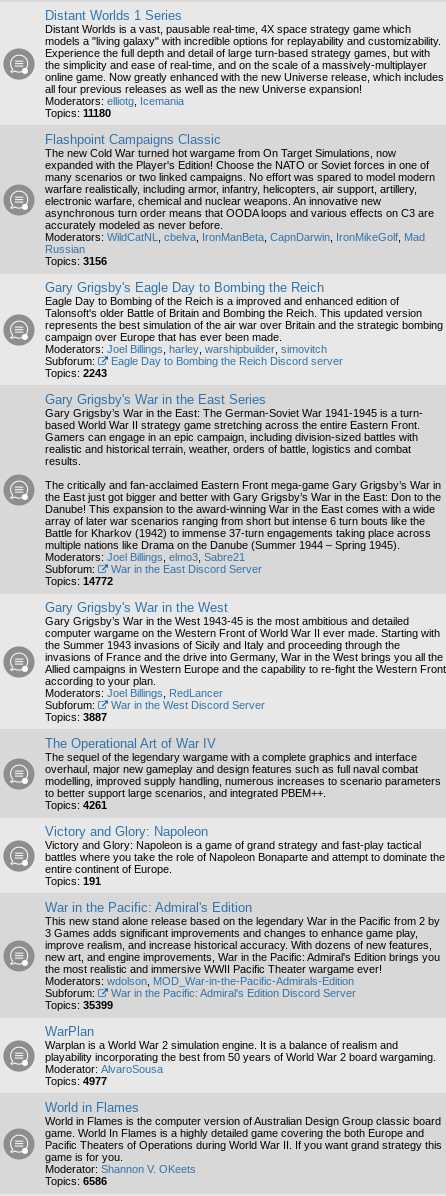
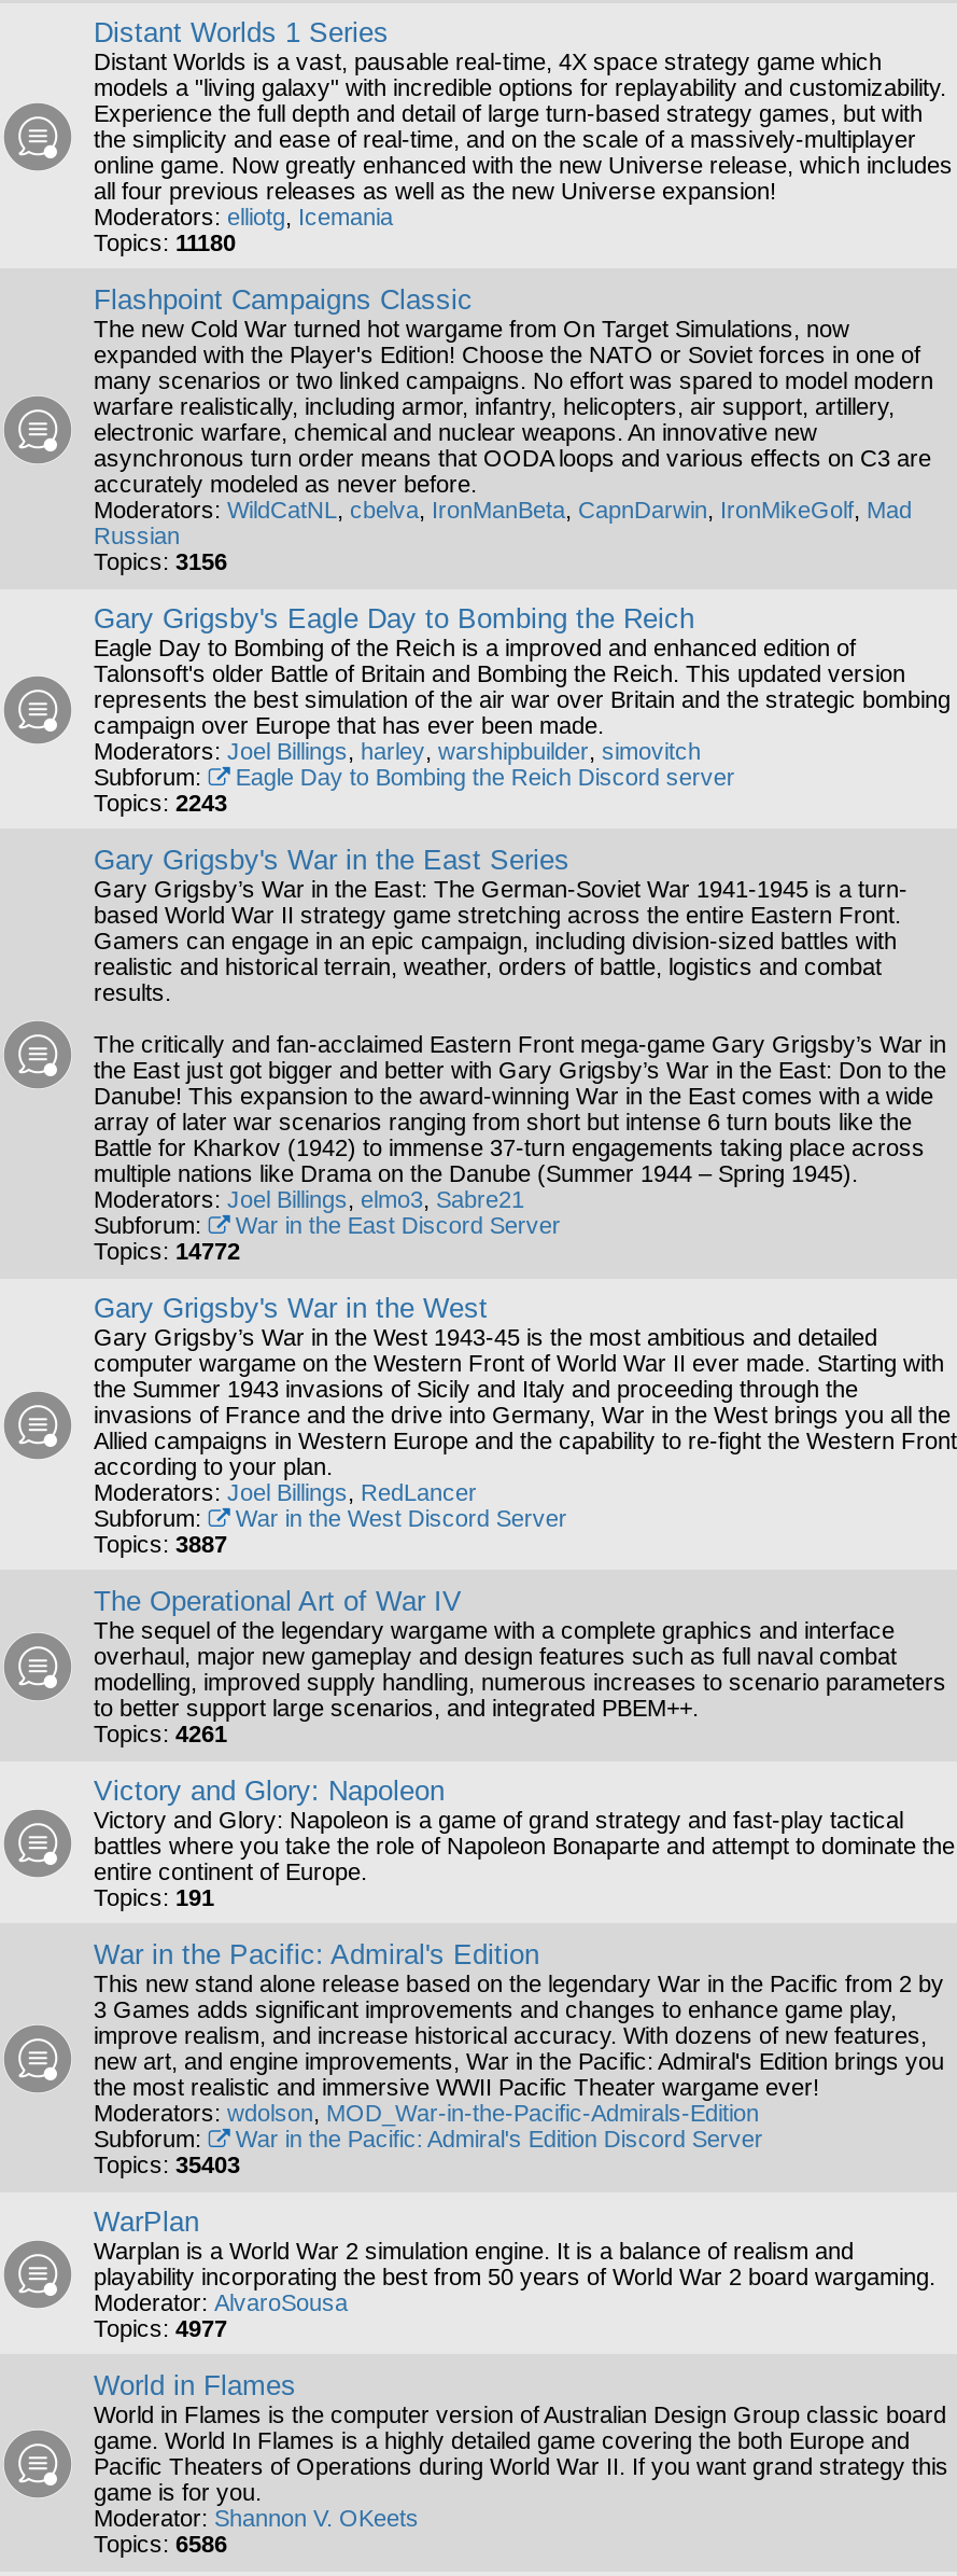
[45,999,113,1011] Topics: 35399 -> [94,2152,240,2177] Topics: 35403

